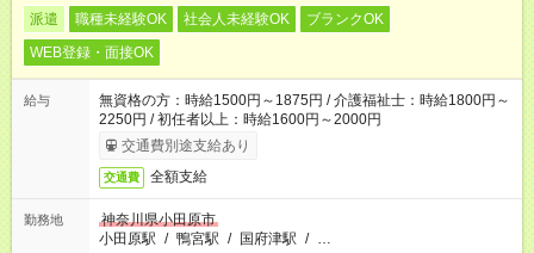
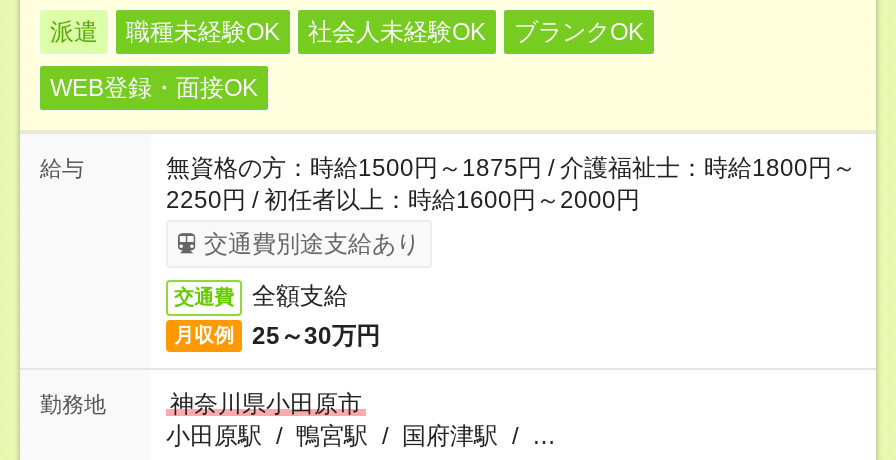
none -> [174,322,380,350] 月収例 | 25～30万円

